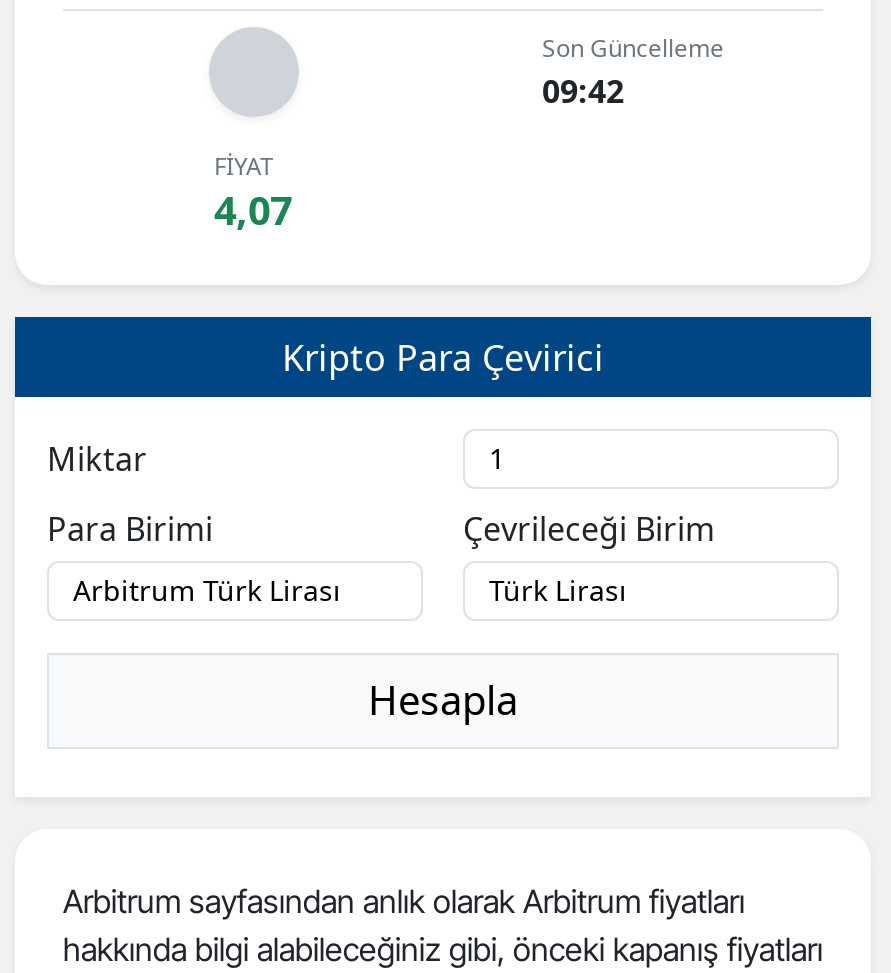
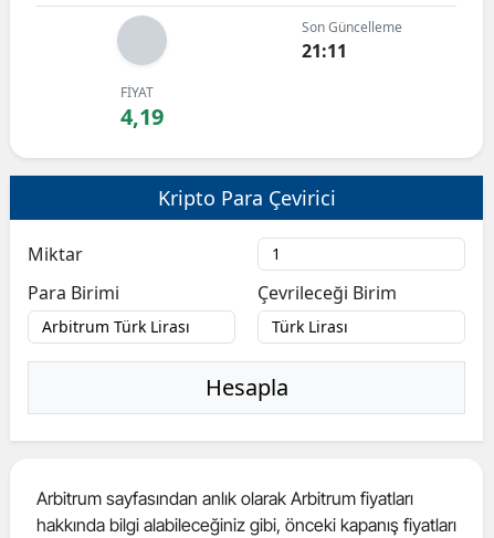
[542,68,624,112] 09:42 -> [301,38,346,62] 21:11
[214,183,292,237] 4,07 -> [120,102,163,131] 4,19

